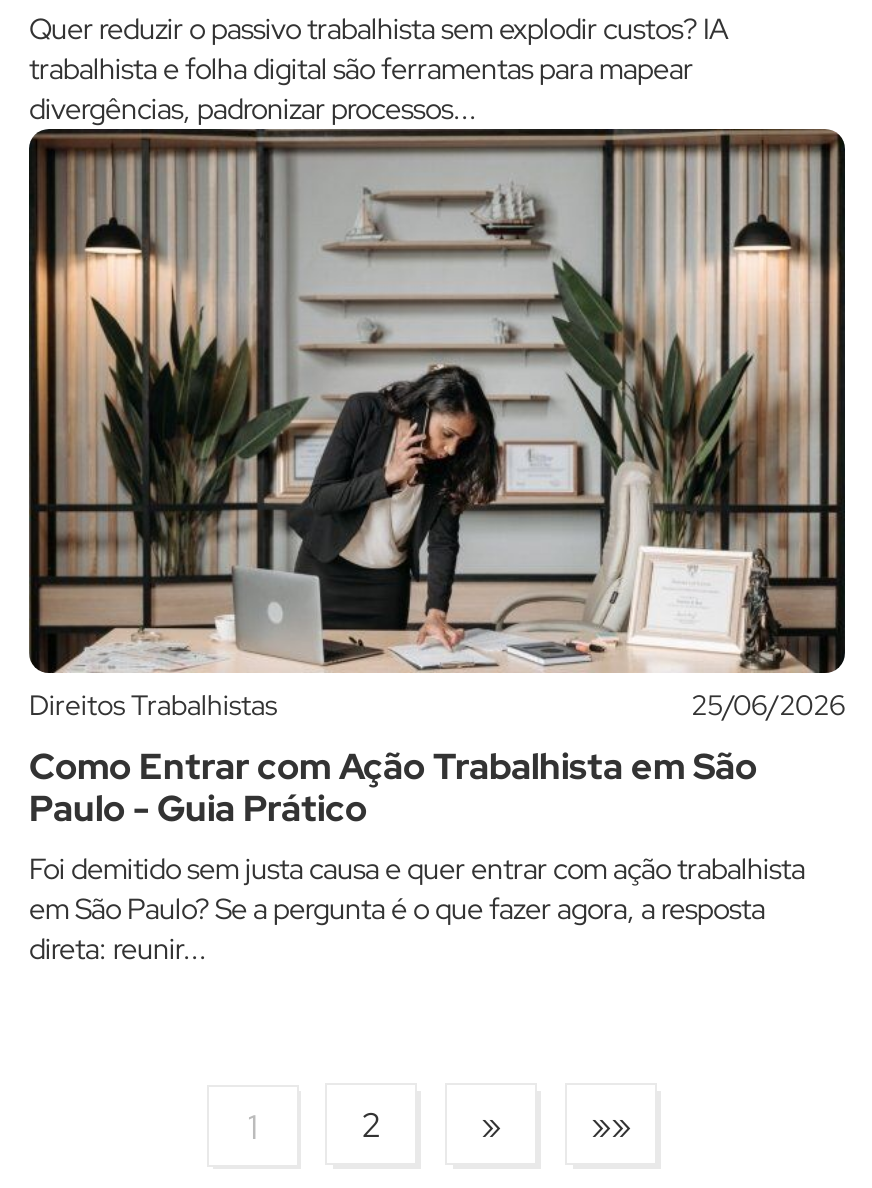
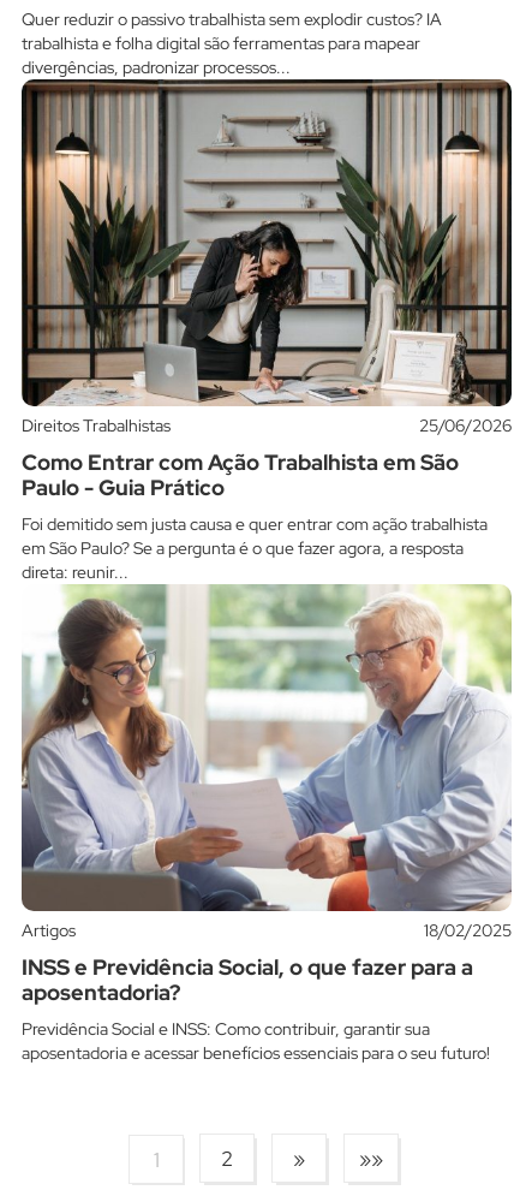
none -> [20,583,513,1064] [image] | Artigos | 18/02/2025 | INSS e Previdência Social, o que fazer para a | aposentadoria? | Previdência Social e INSS: Como contribuir, garantir sua | aposentadoria e acessar benefícios essenciais para o seu futuro!

